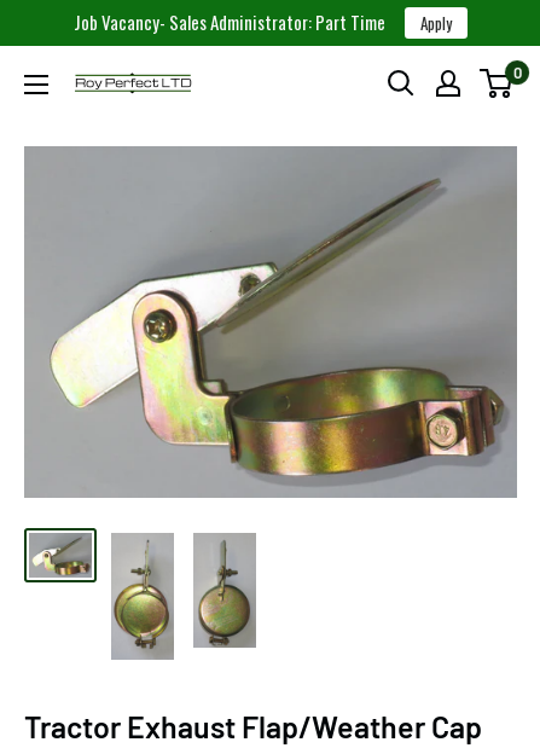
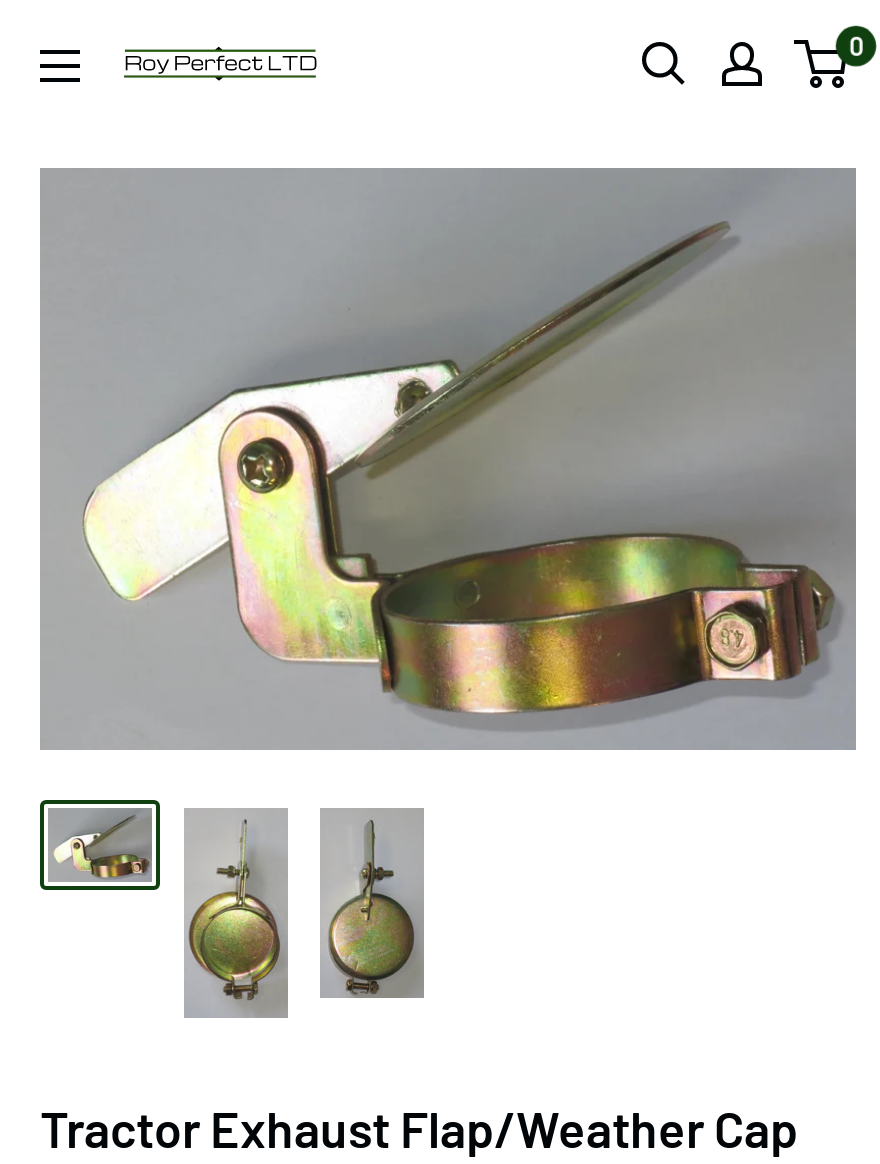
[73,8,452,35] Job Vacancy- Sales Administrator: Part Time | Apply -> none

